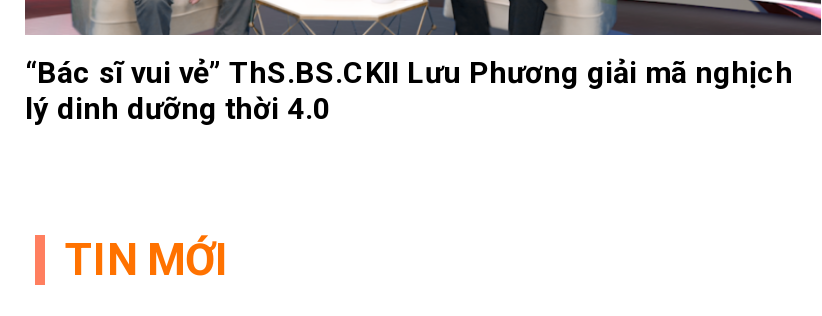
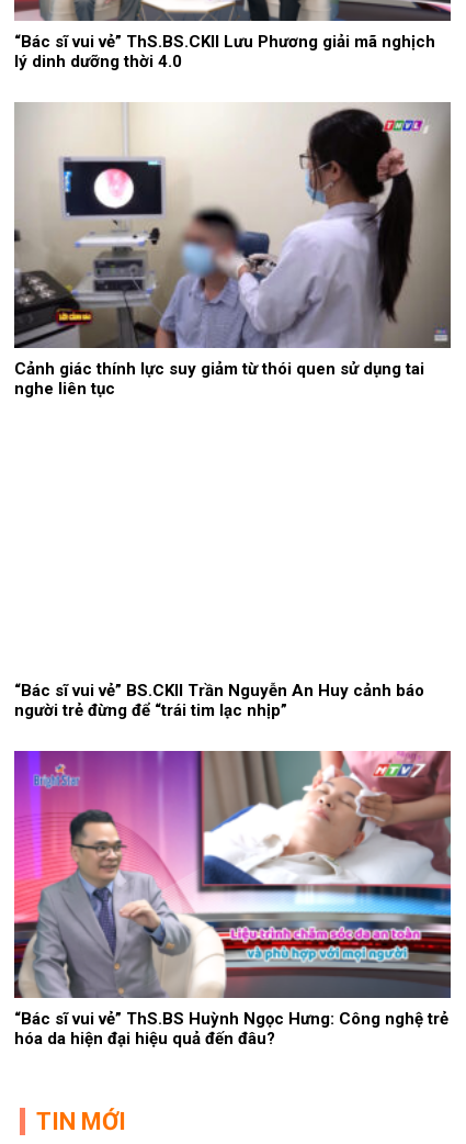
none -> [13,750,452,1047] [image] | “Bác sĩ vui vẻ” ThS.BS Huỳnh Ngọc Hưng: Công nghệ trẻ | hóa da hiện đại hiệu quả đến đâu?
none -> [14,101,451,398] [image] | Cảnh giác thính lực suy giảm từ thói quen sử dụng tai | nghe liên tục
none -> [14,680,424,719] “Bác sĩ vui vẻ” BS.CKII Trần Nguyễn An Huy cảnh báo | người trẻ đừng để “trái tim lạc nhịp”

